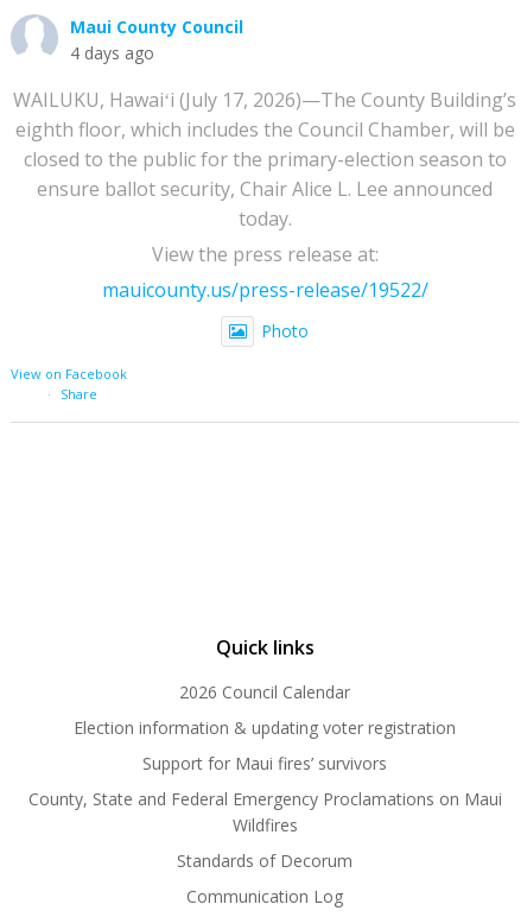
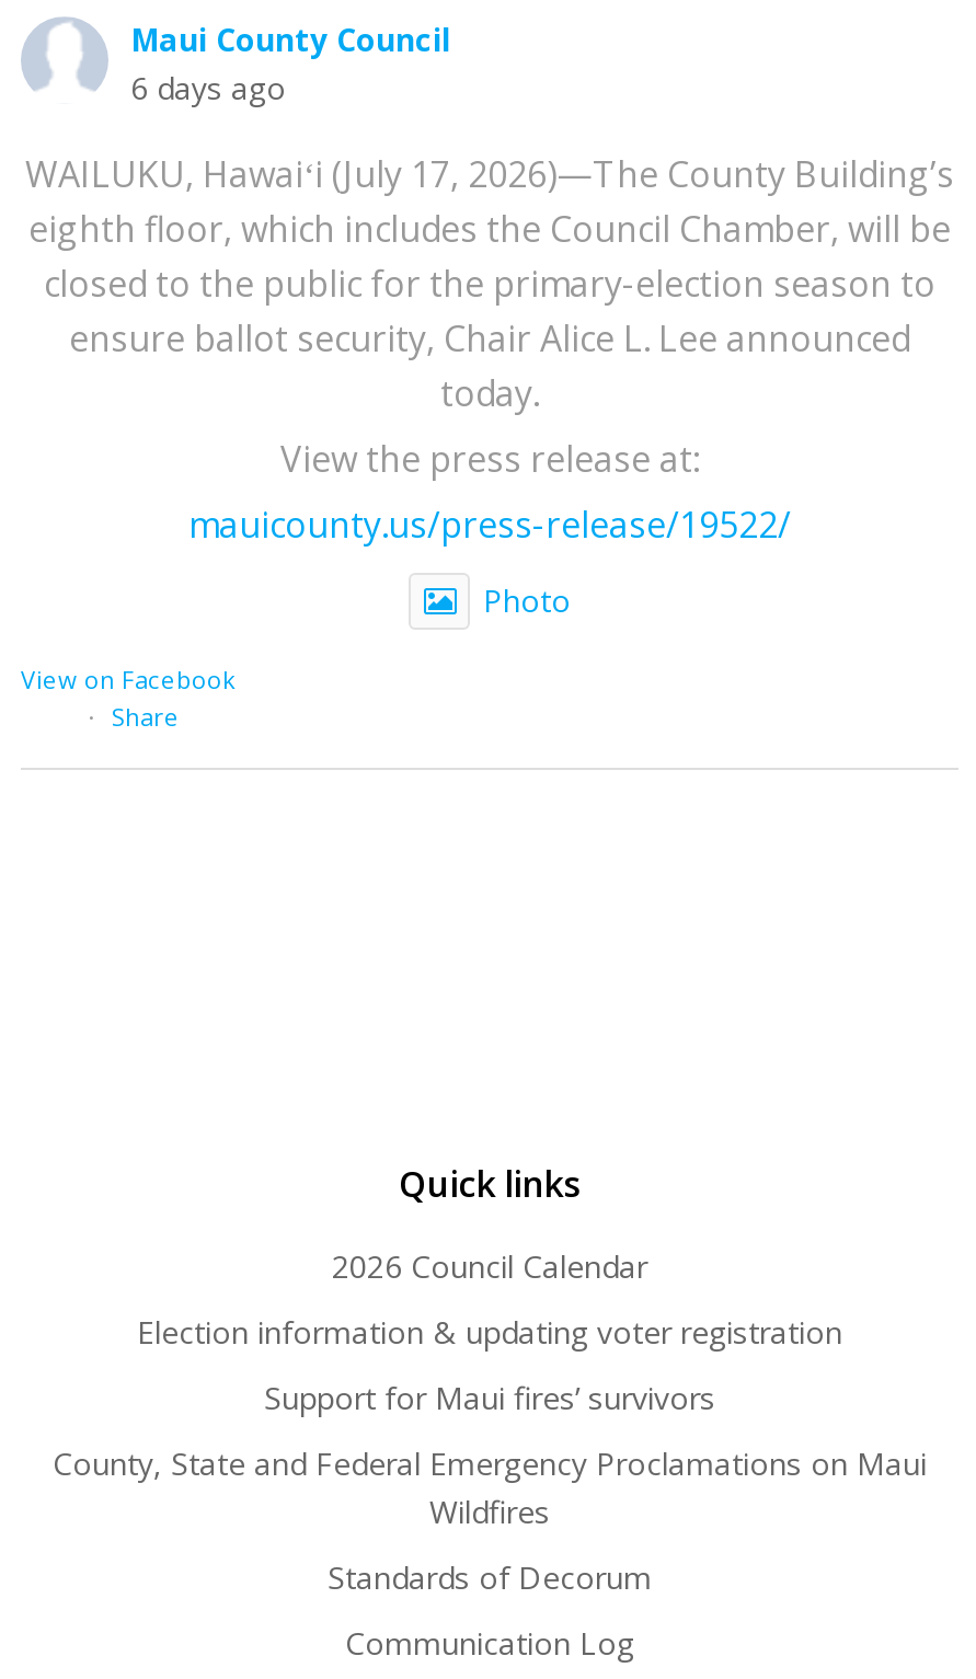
[70,41,154,64] 4 days ago -> [130,66,286,108] 6 days ago

